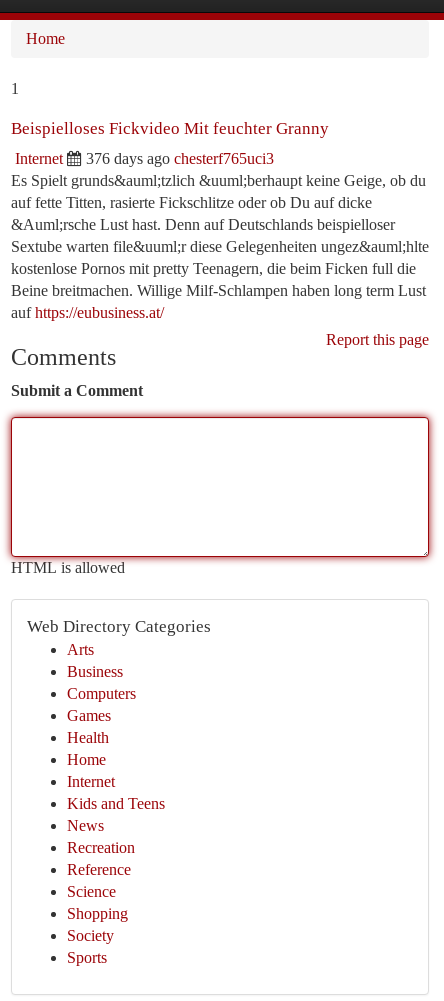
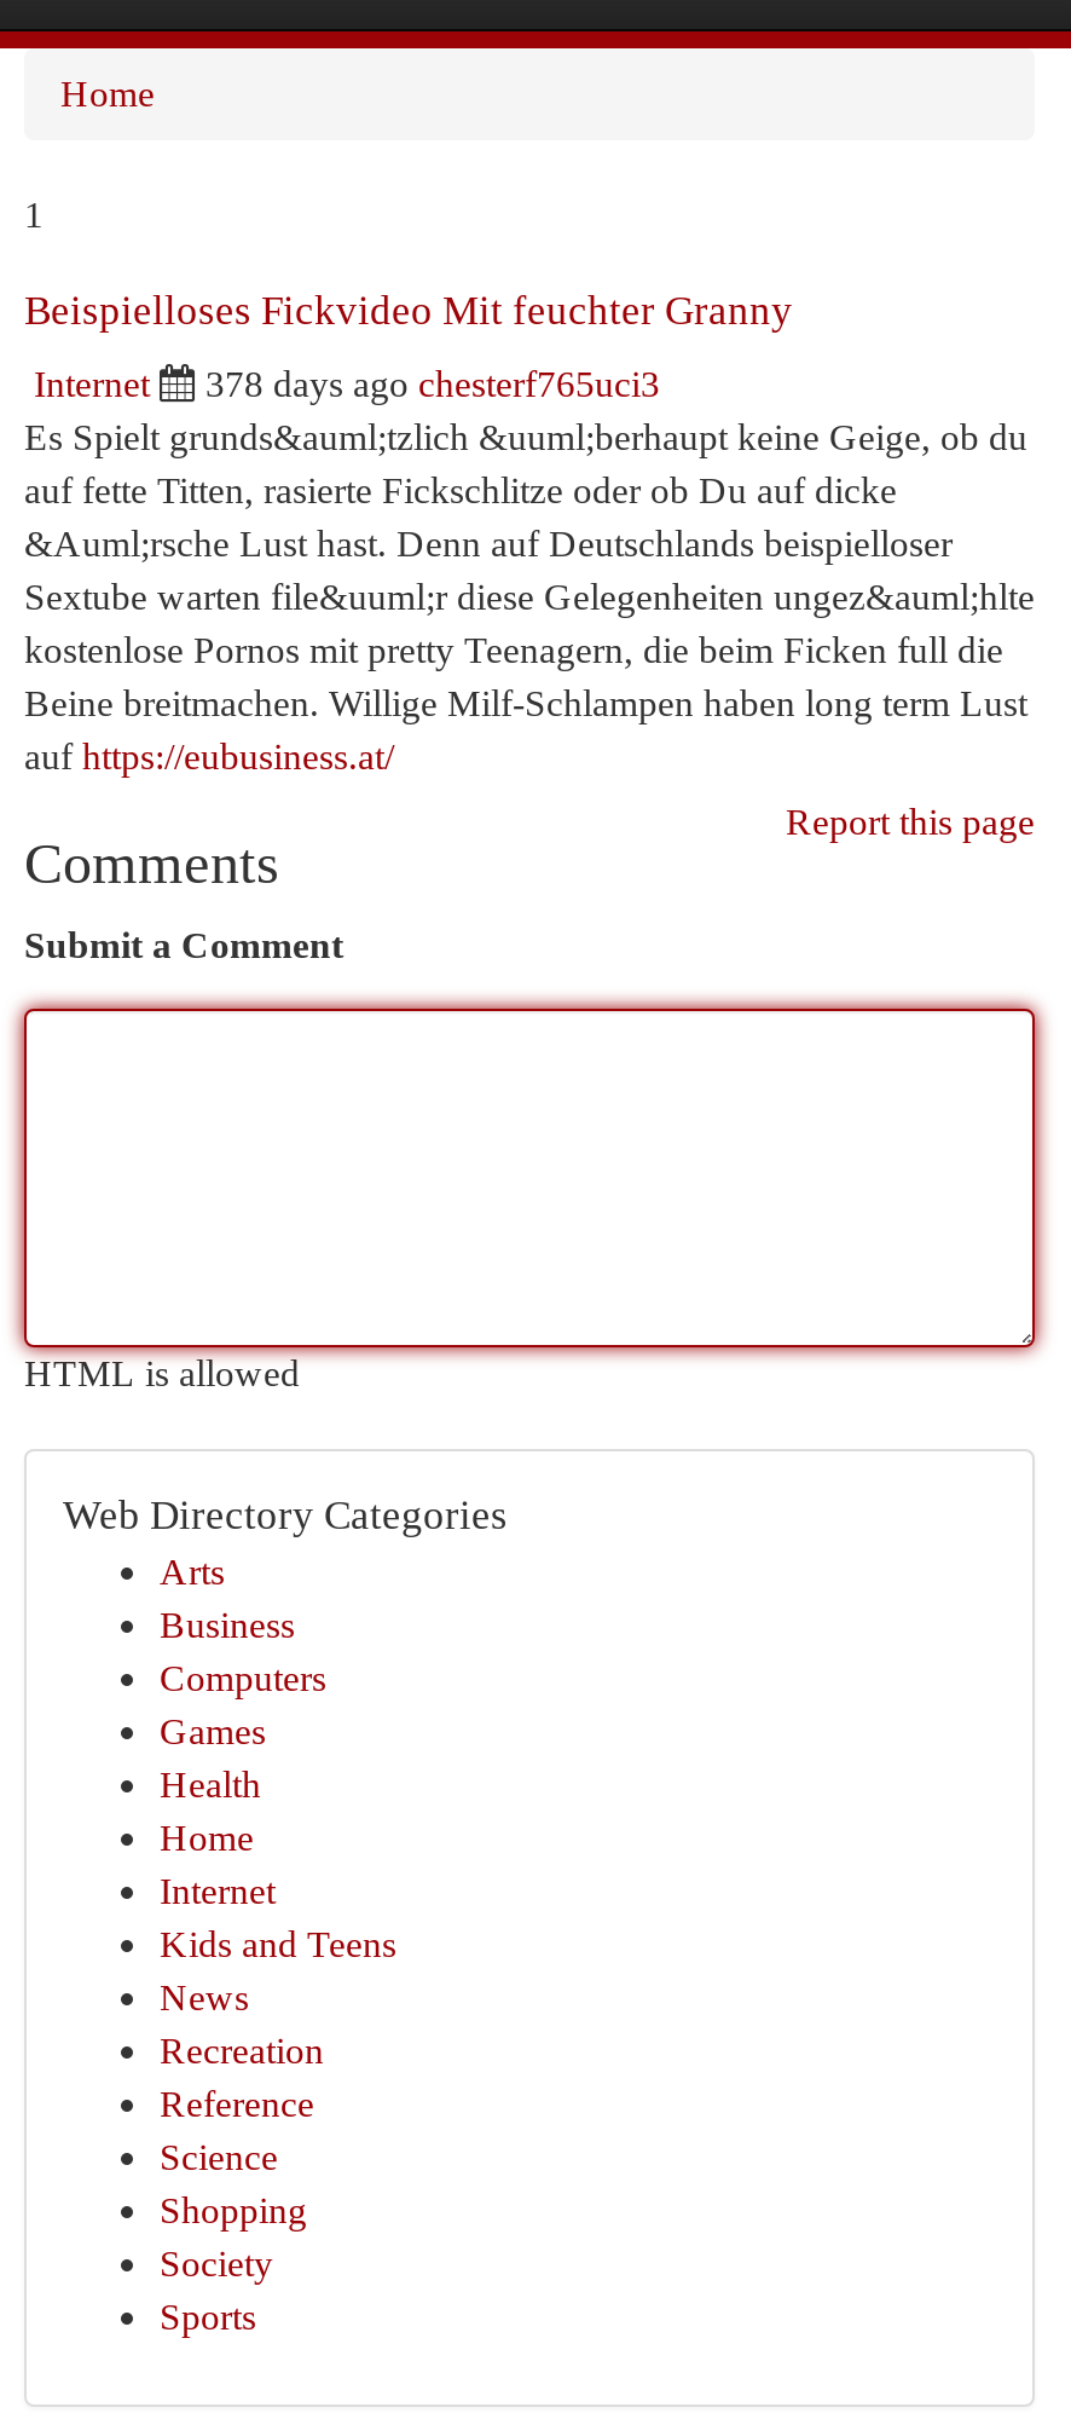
[86,150,274,167] 376 days ago chesterf765uci3 -> [205,363,660,404] 378 days ago chesterf765uci3

